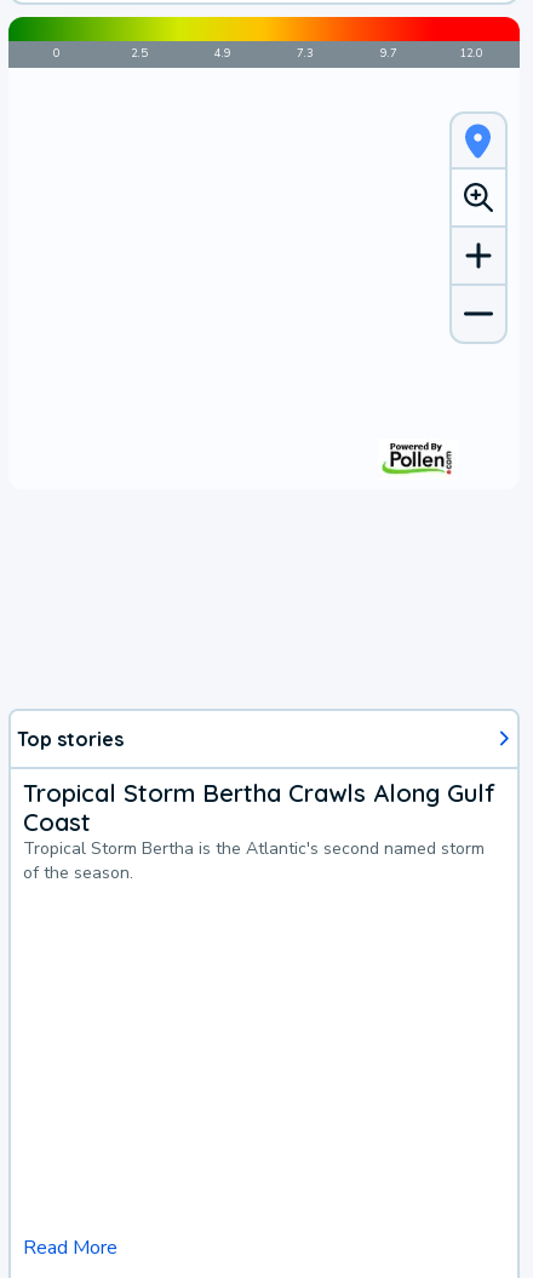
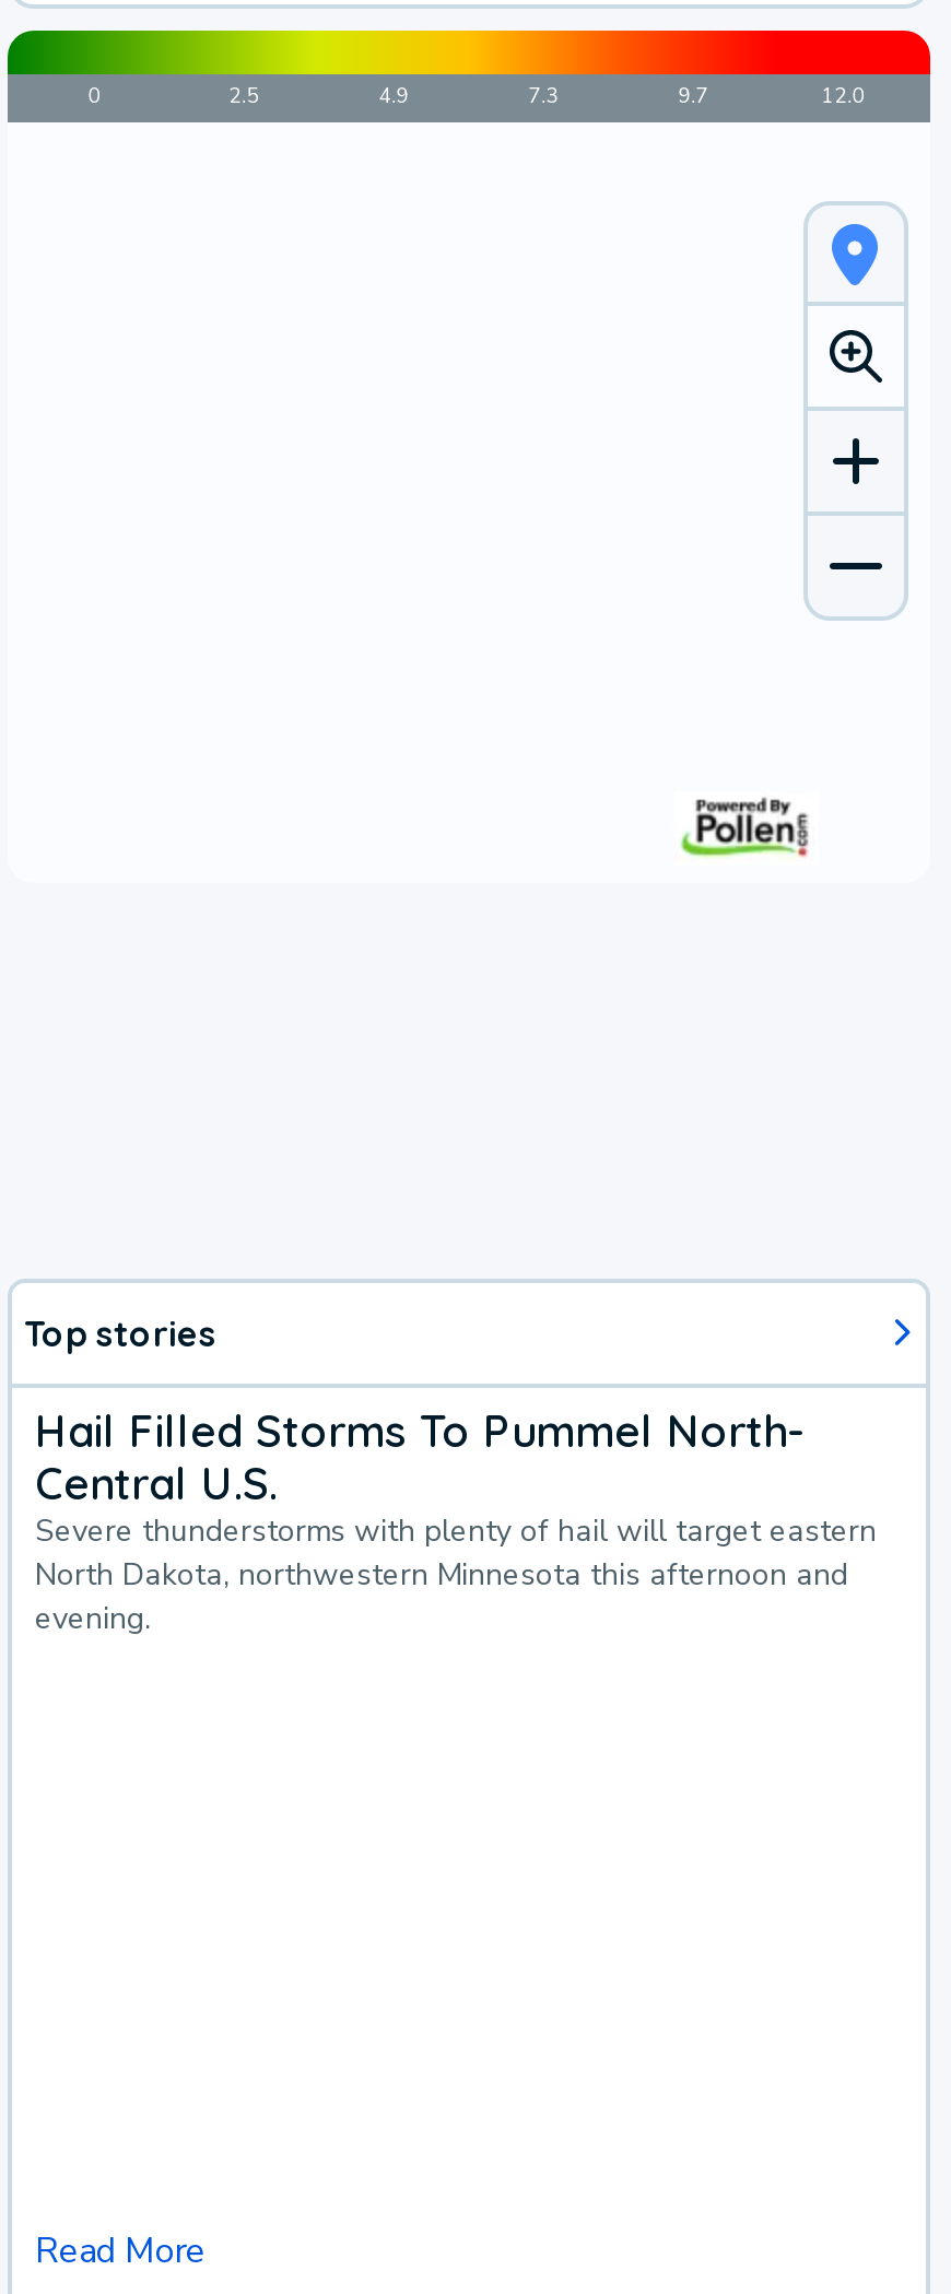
[24,777,496,884] Tropical Storm Bertha Crawls Along Gulf | Coast | Tropical Storm Bertha is the Atlantic's second named storm | of the season. -> [35,1403,876,1639] Hail Filled Storms To Pummel North- | Central U.S. | Severe thunderstorms with plenty of hail will target eastern | North Dakota, northwestern Minnesota this afternoon and | evening.

